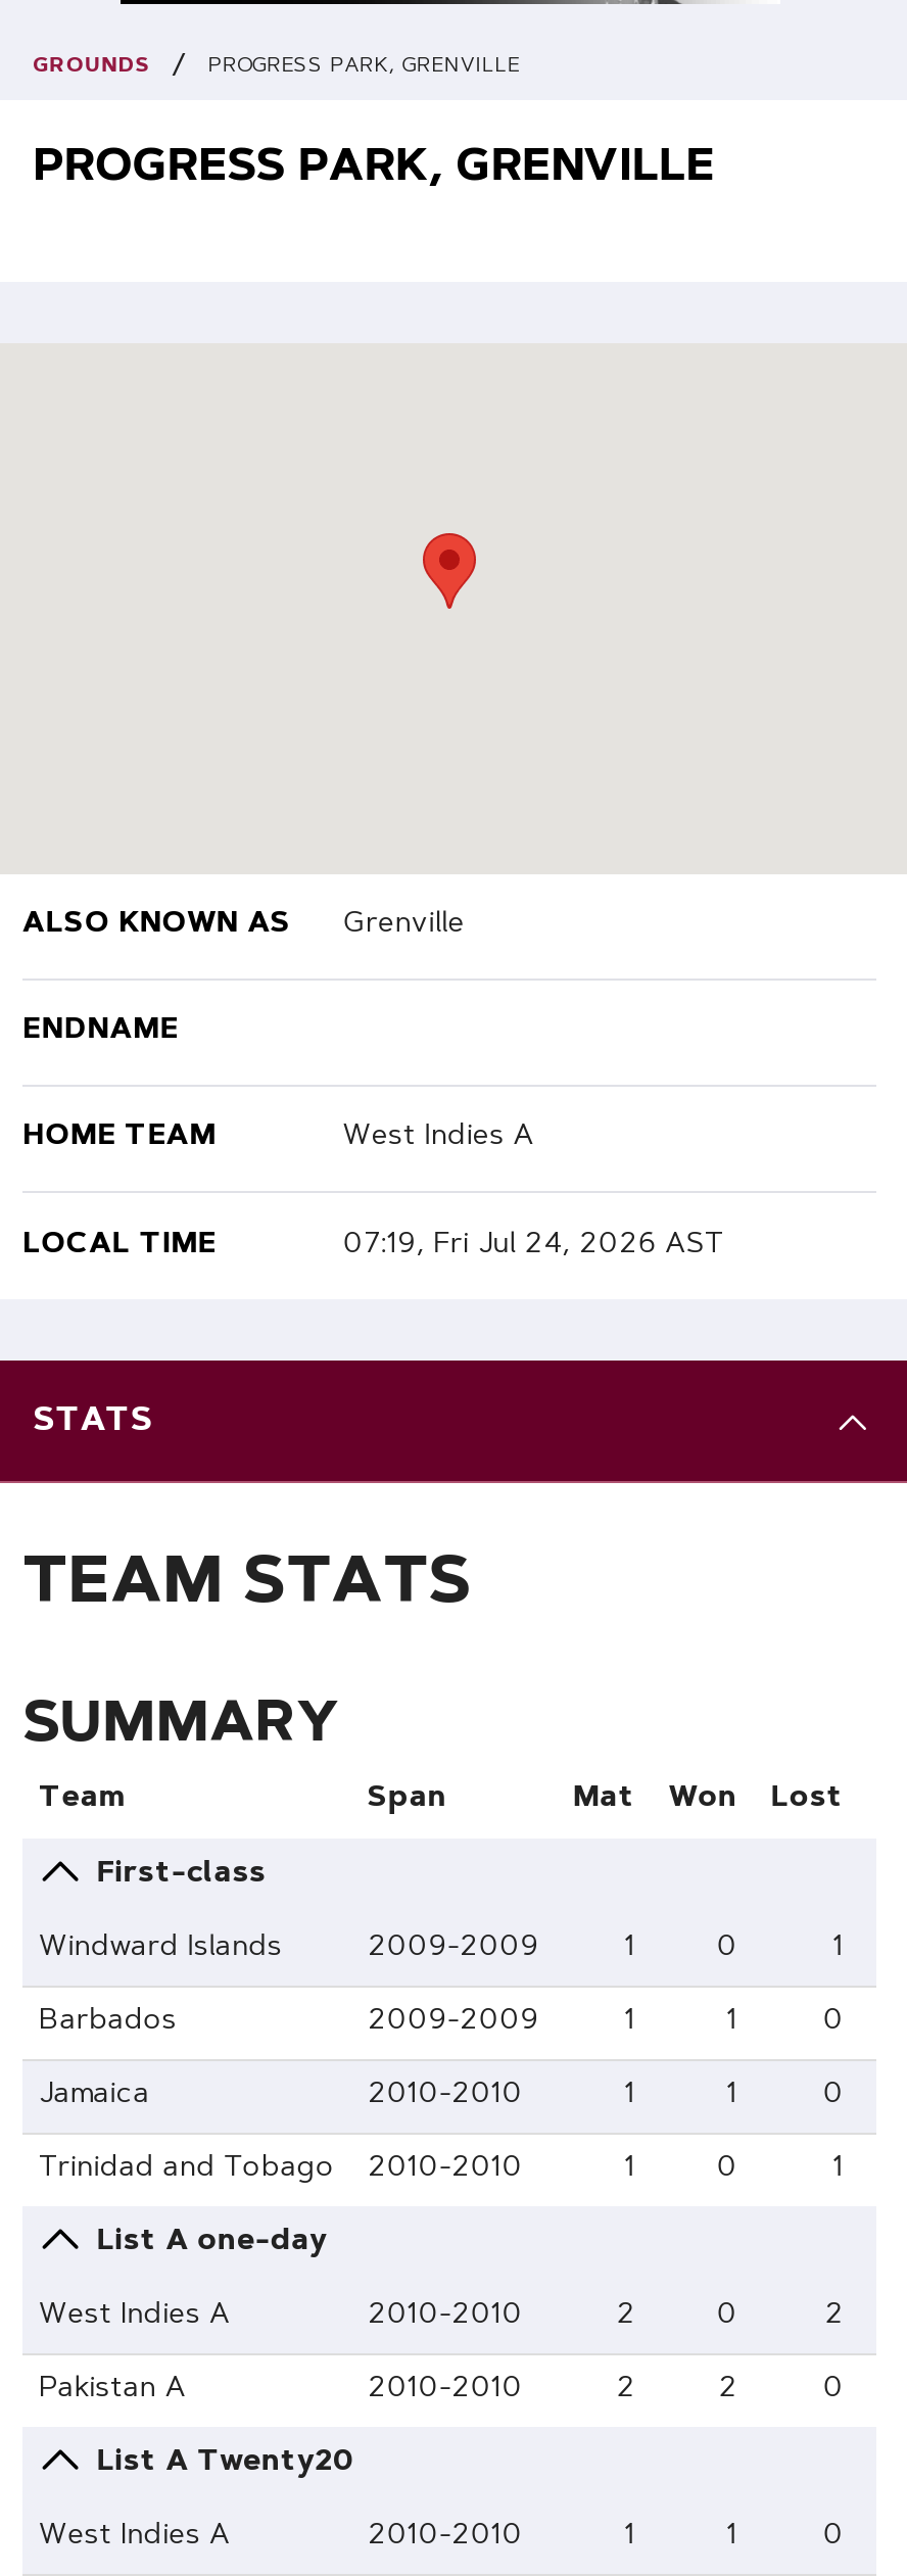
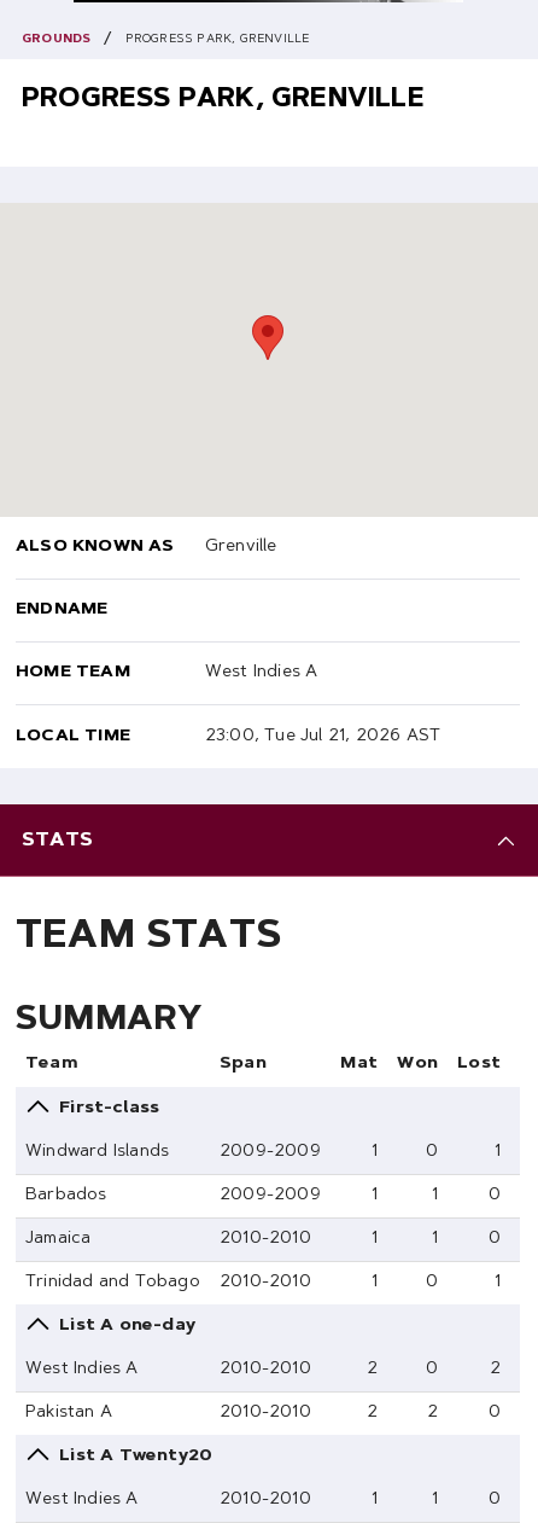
[343,1231,724,1259] 07:19, Fri Jul 24, 2026 AST -> [205,728,441,745] 23:00, Tue Jul 21, 2026 AST

